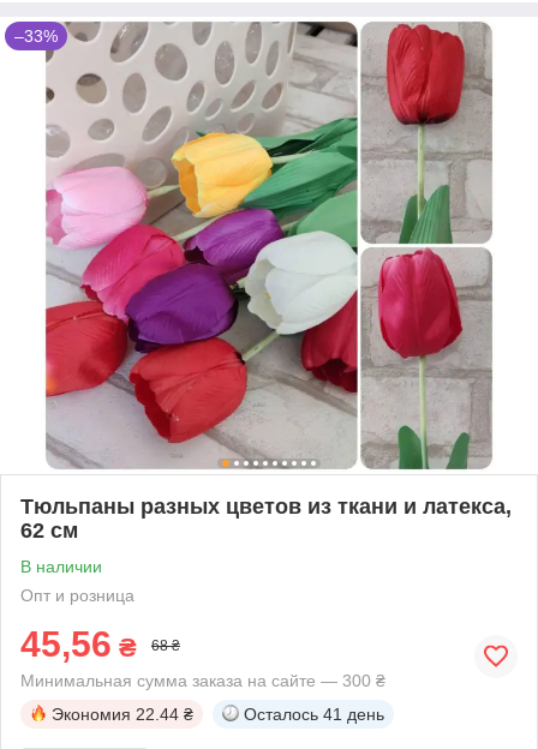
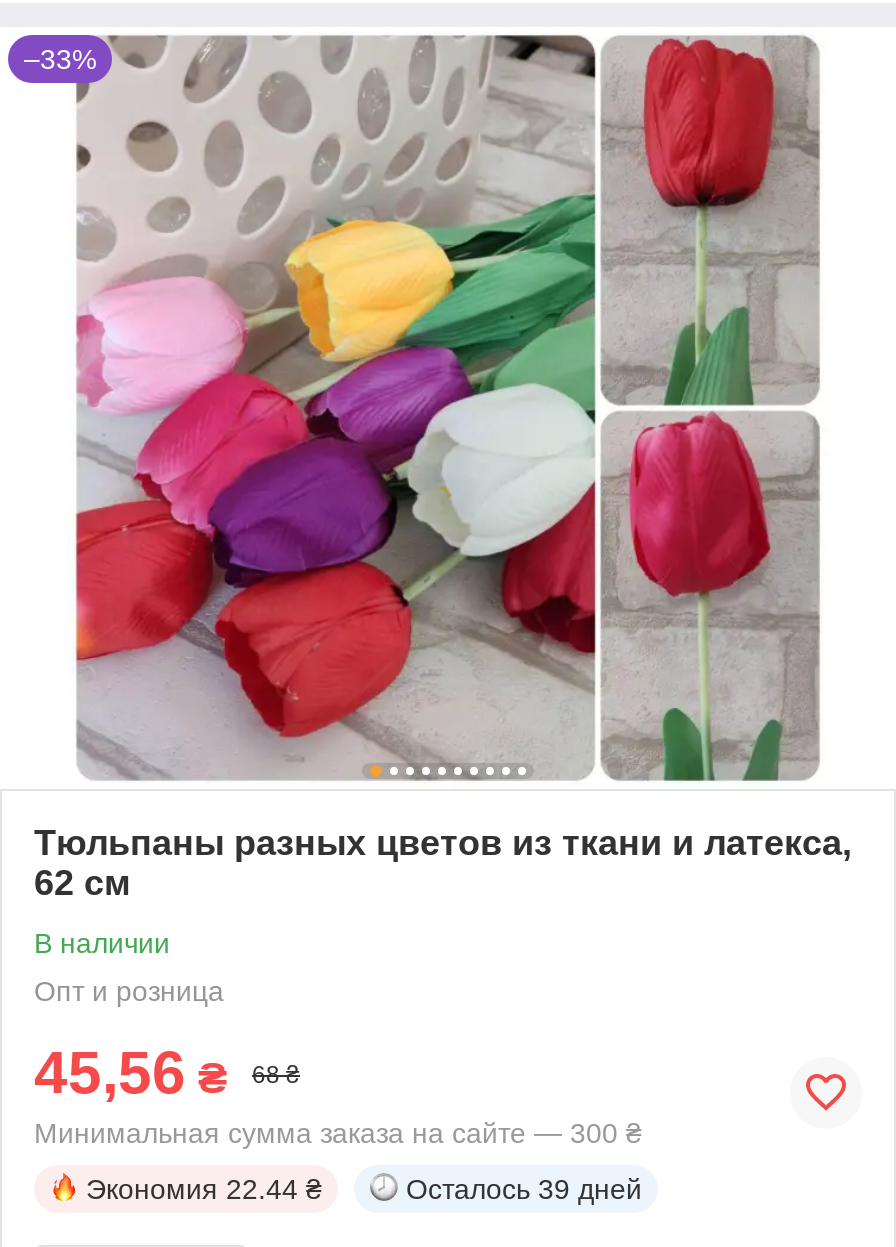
[244,704,384,724] Осталось 41 день -> [406,1173,642,1205] Осталось 39 дней

